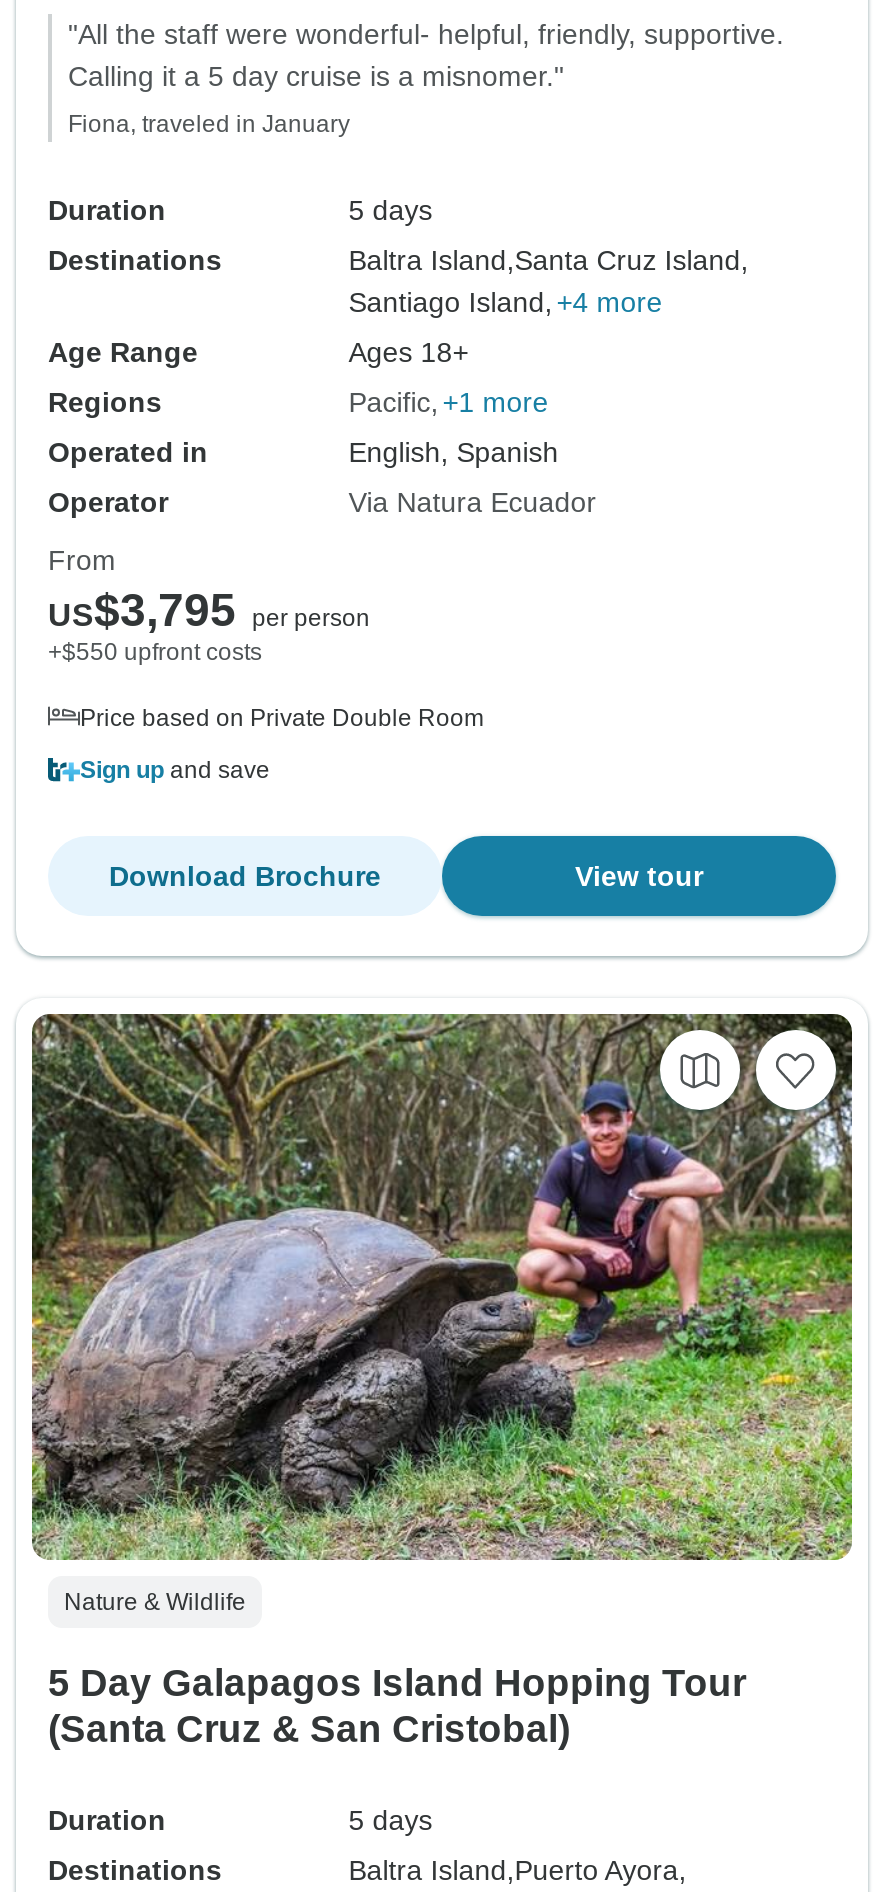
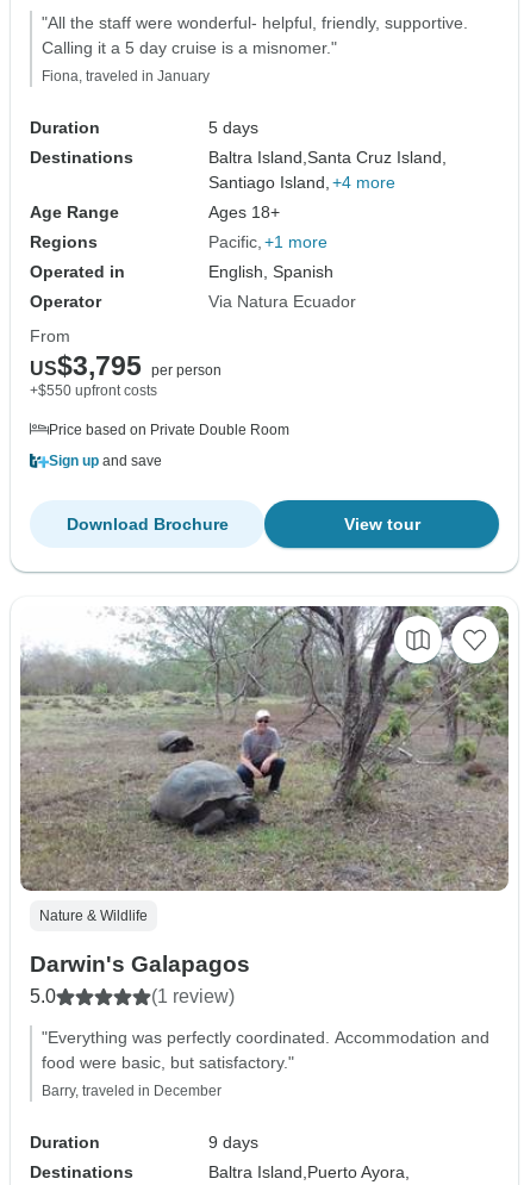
[30,1013,854,1561] [image] -> [20,605,509,892] [image]
moved [64,1588,246,1616] -> [39,908,148,925]: Nature & Wildlife
[48,1662,746,1750] 5 Day Galapagos Island Hopping Tour | (Santa Cruz & San Cristobal) -> [30,952,489,1100] Darwin's Galapagos | 5.0 | (1 review) | "Everything was perfectly coordinated. Accommodation and | food were basic, but satisfactory." | Barry, traveled in December
[348,1804,432,1836] 5 days -> [209,1133,259,1152] 9 days

